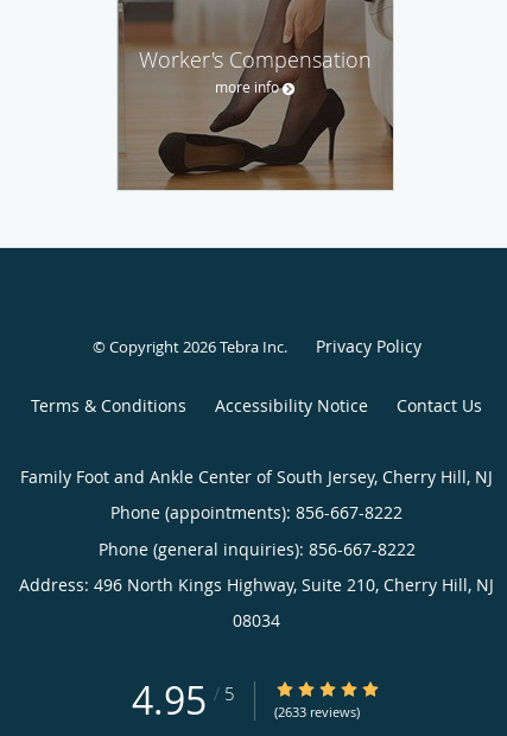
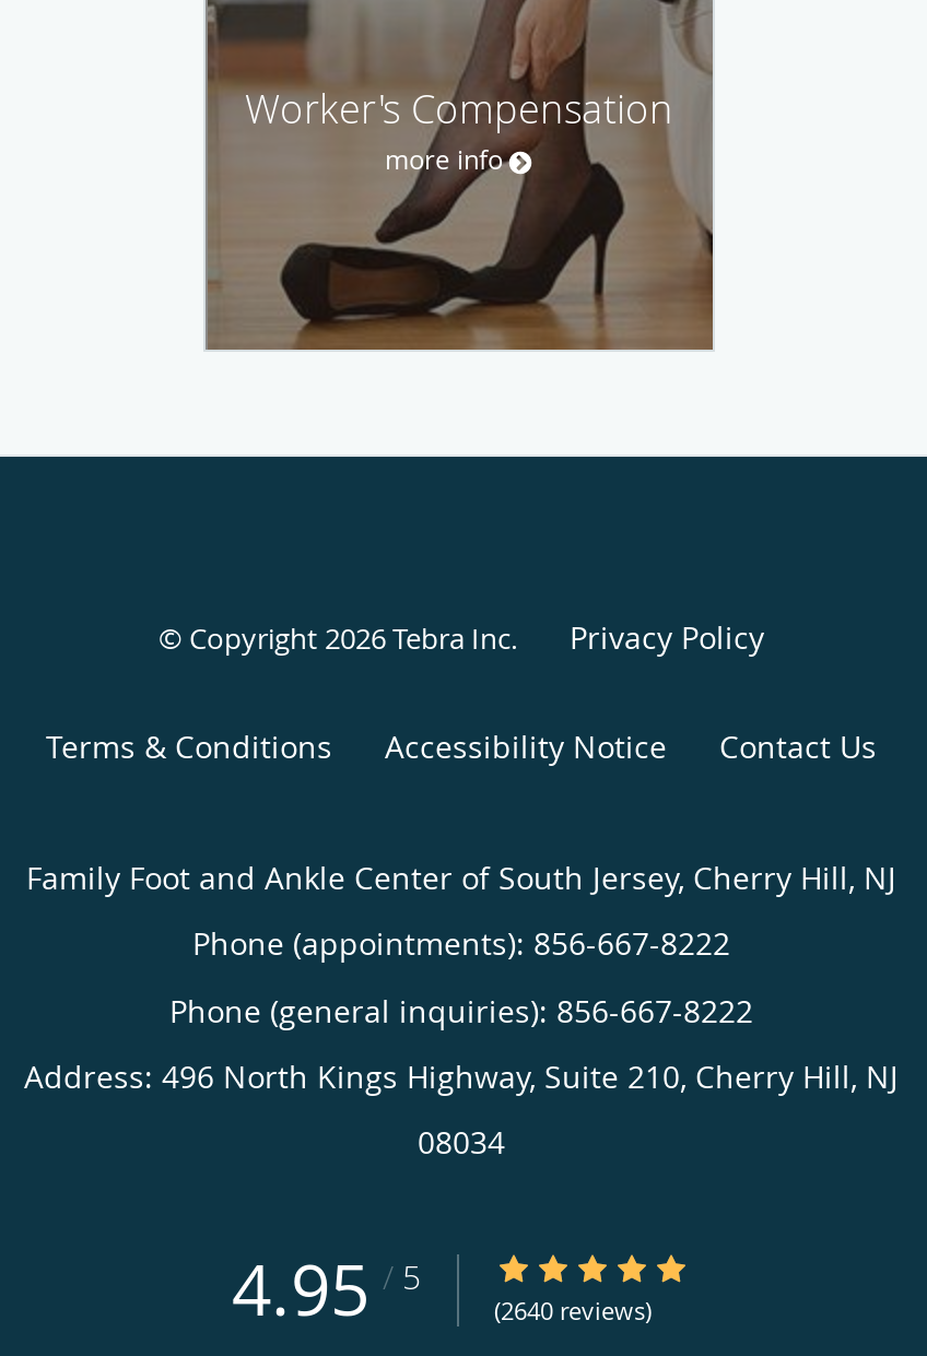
[274,703,360,721] (2633 reviews) -> [494,1294,652,1327] (2640 reviews)

